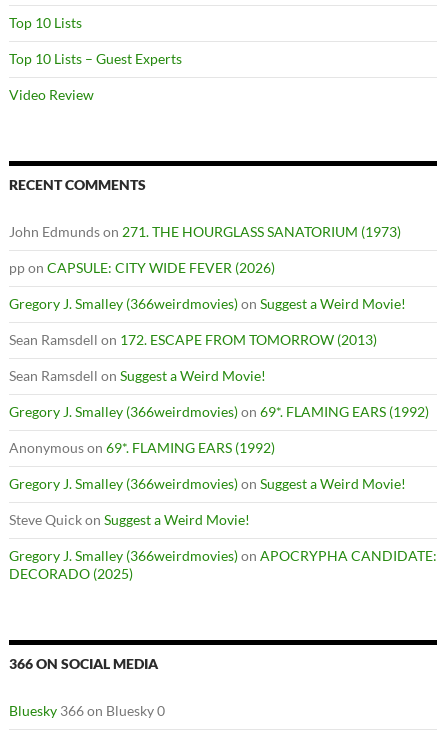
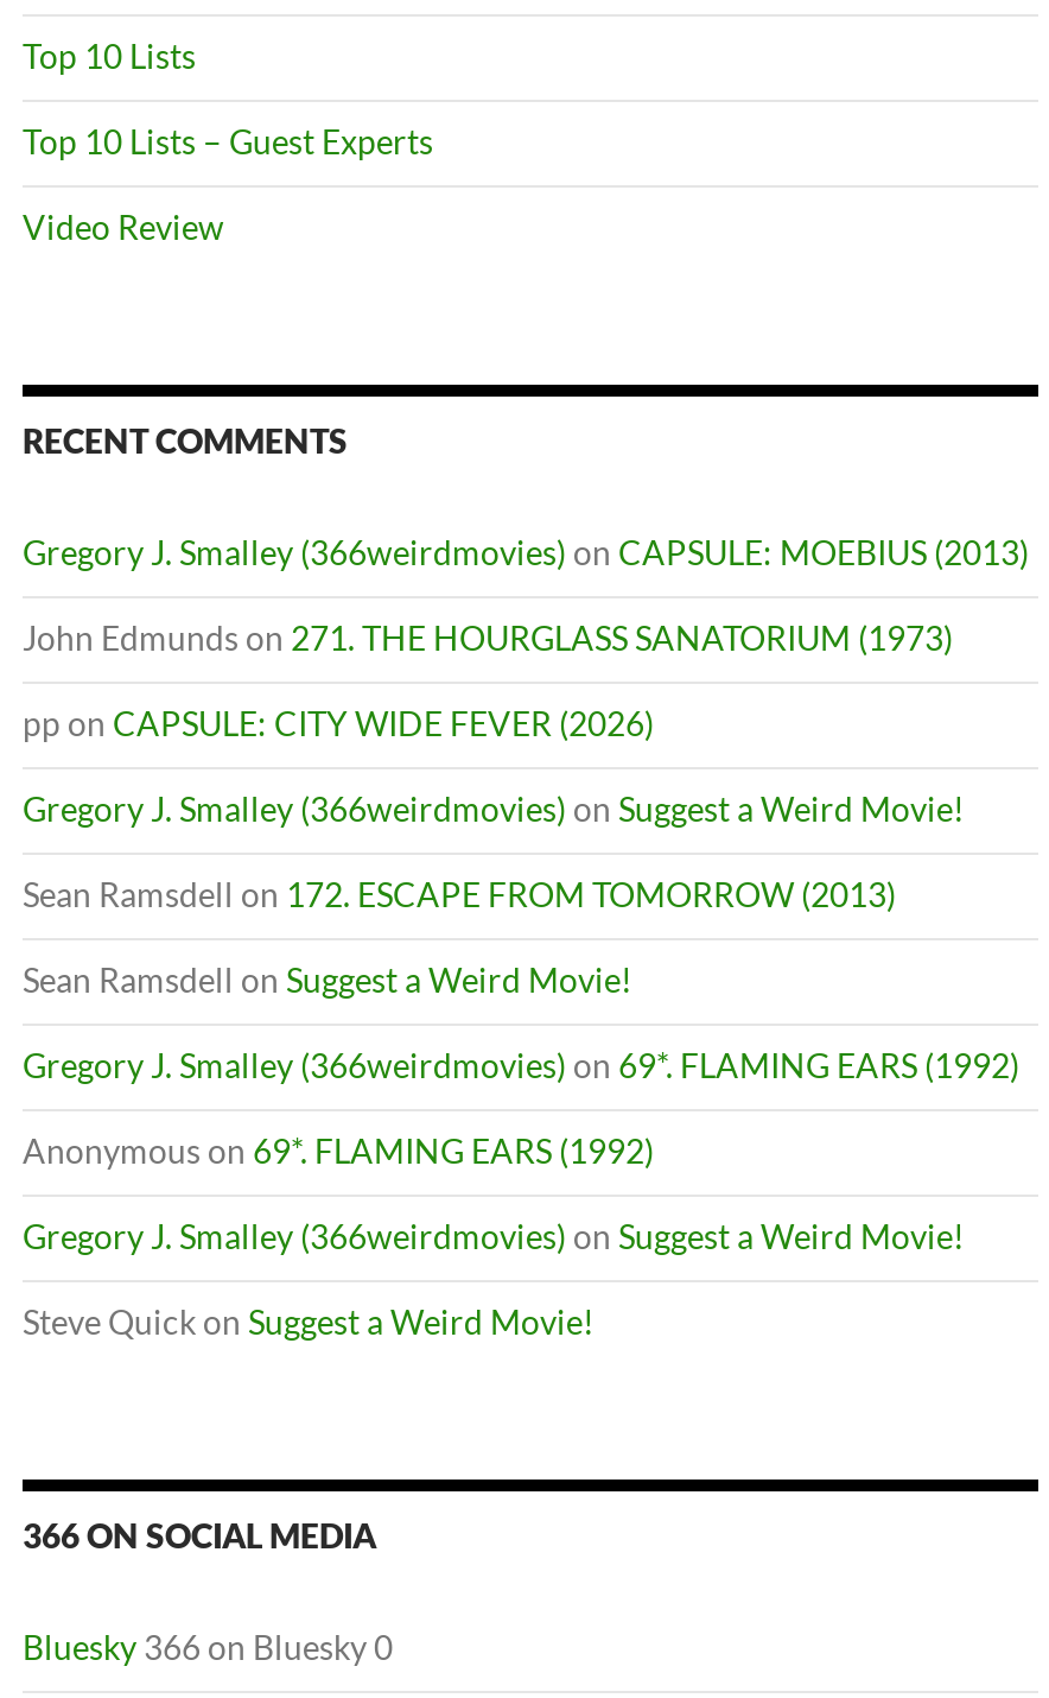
none -> [23,532,1029,573] Gregory J. Smalley (366weirdmovies) on CAPSULE: MOEBIUS (2013)
moved [9,223,429,528] -> [23,618,1019,1342]: John Edmunds on 271. THE HOURGLASS SANATORIUM (1973) | pp on CAPSULE: CITY WIDE FEVER (2026) | Gregory J. Smalley (366weirdmovies) on Suggest a Weird Movie! | ... | Gregory J. Smalley (366weirdmovies) on Suggest a Weird Movie! | Steve Quick on Suggest a Weird Movie!
[9,547,437,582] Gregory J. Smalley (366weirdmovies) on APOCRYPHA CANDIDATE: | DECORADO (2025) -> none

